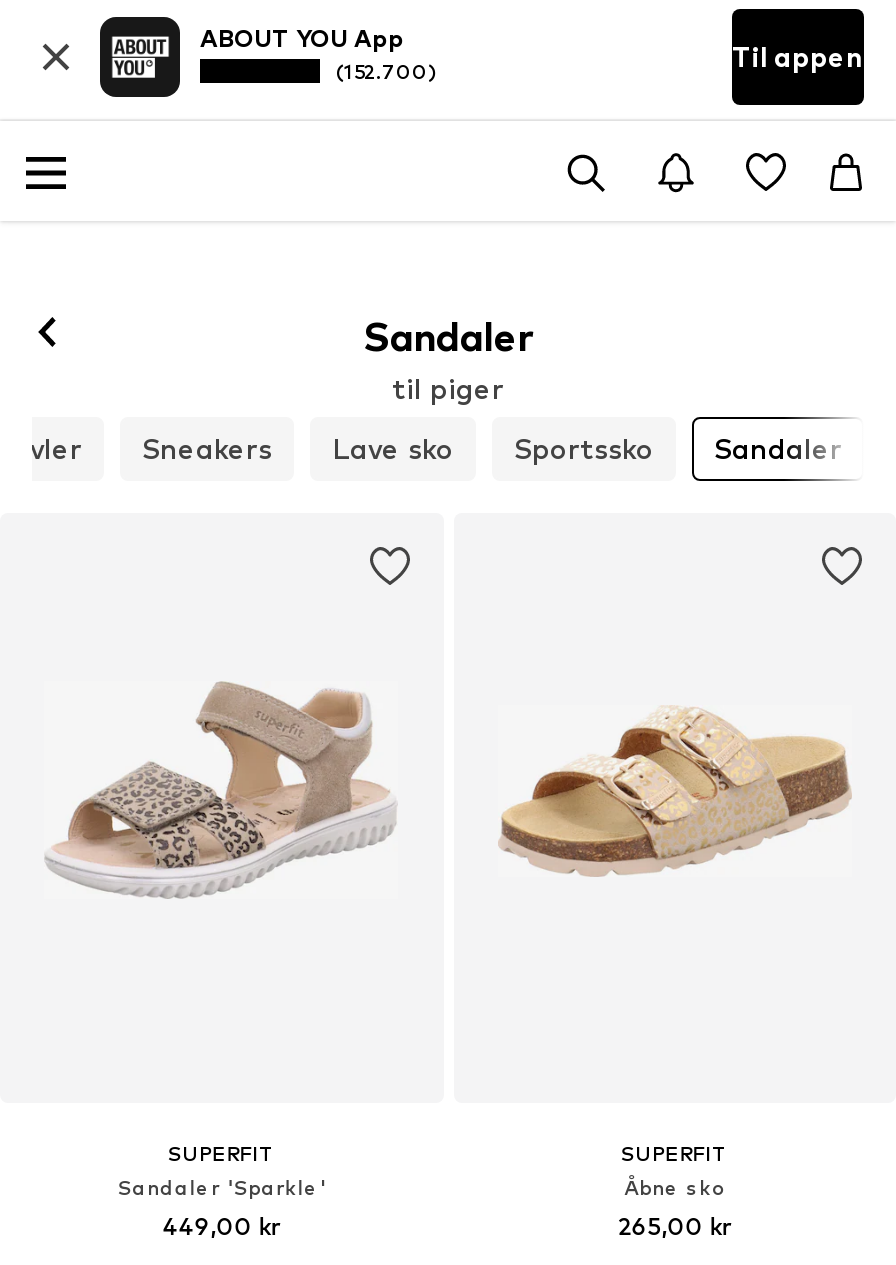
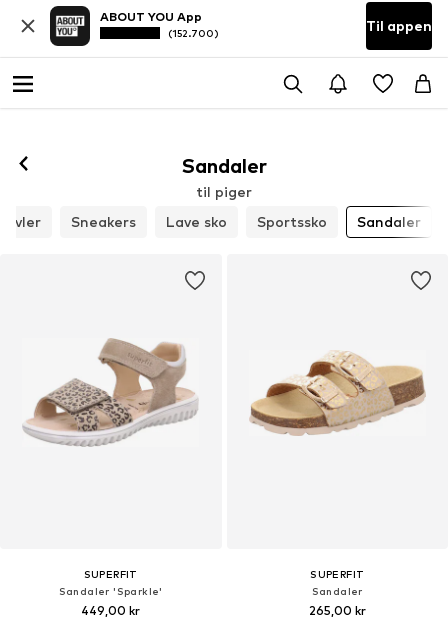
[624,1176,725,1200] Åbne sko -> [312,585,363,597] Sandaler

